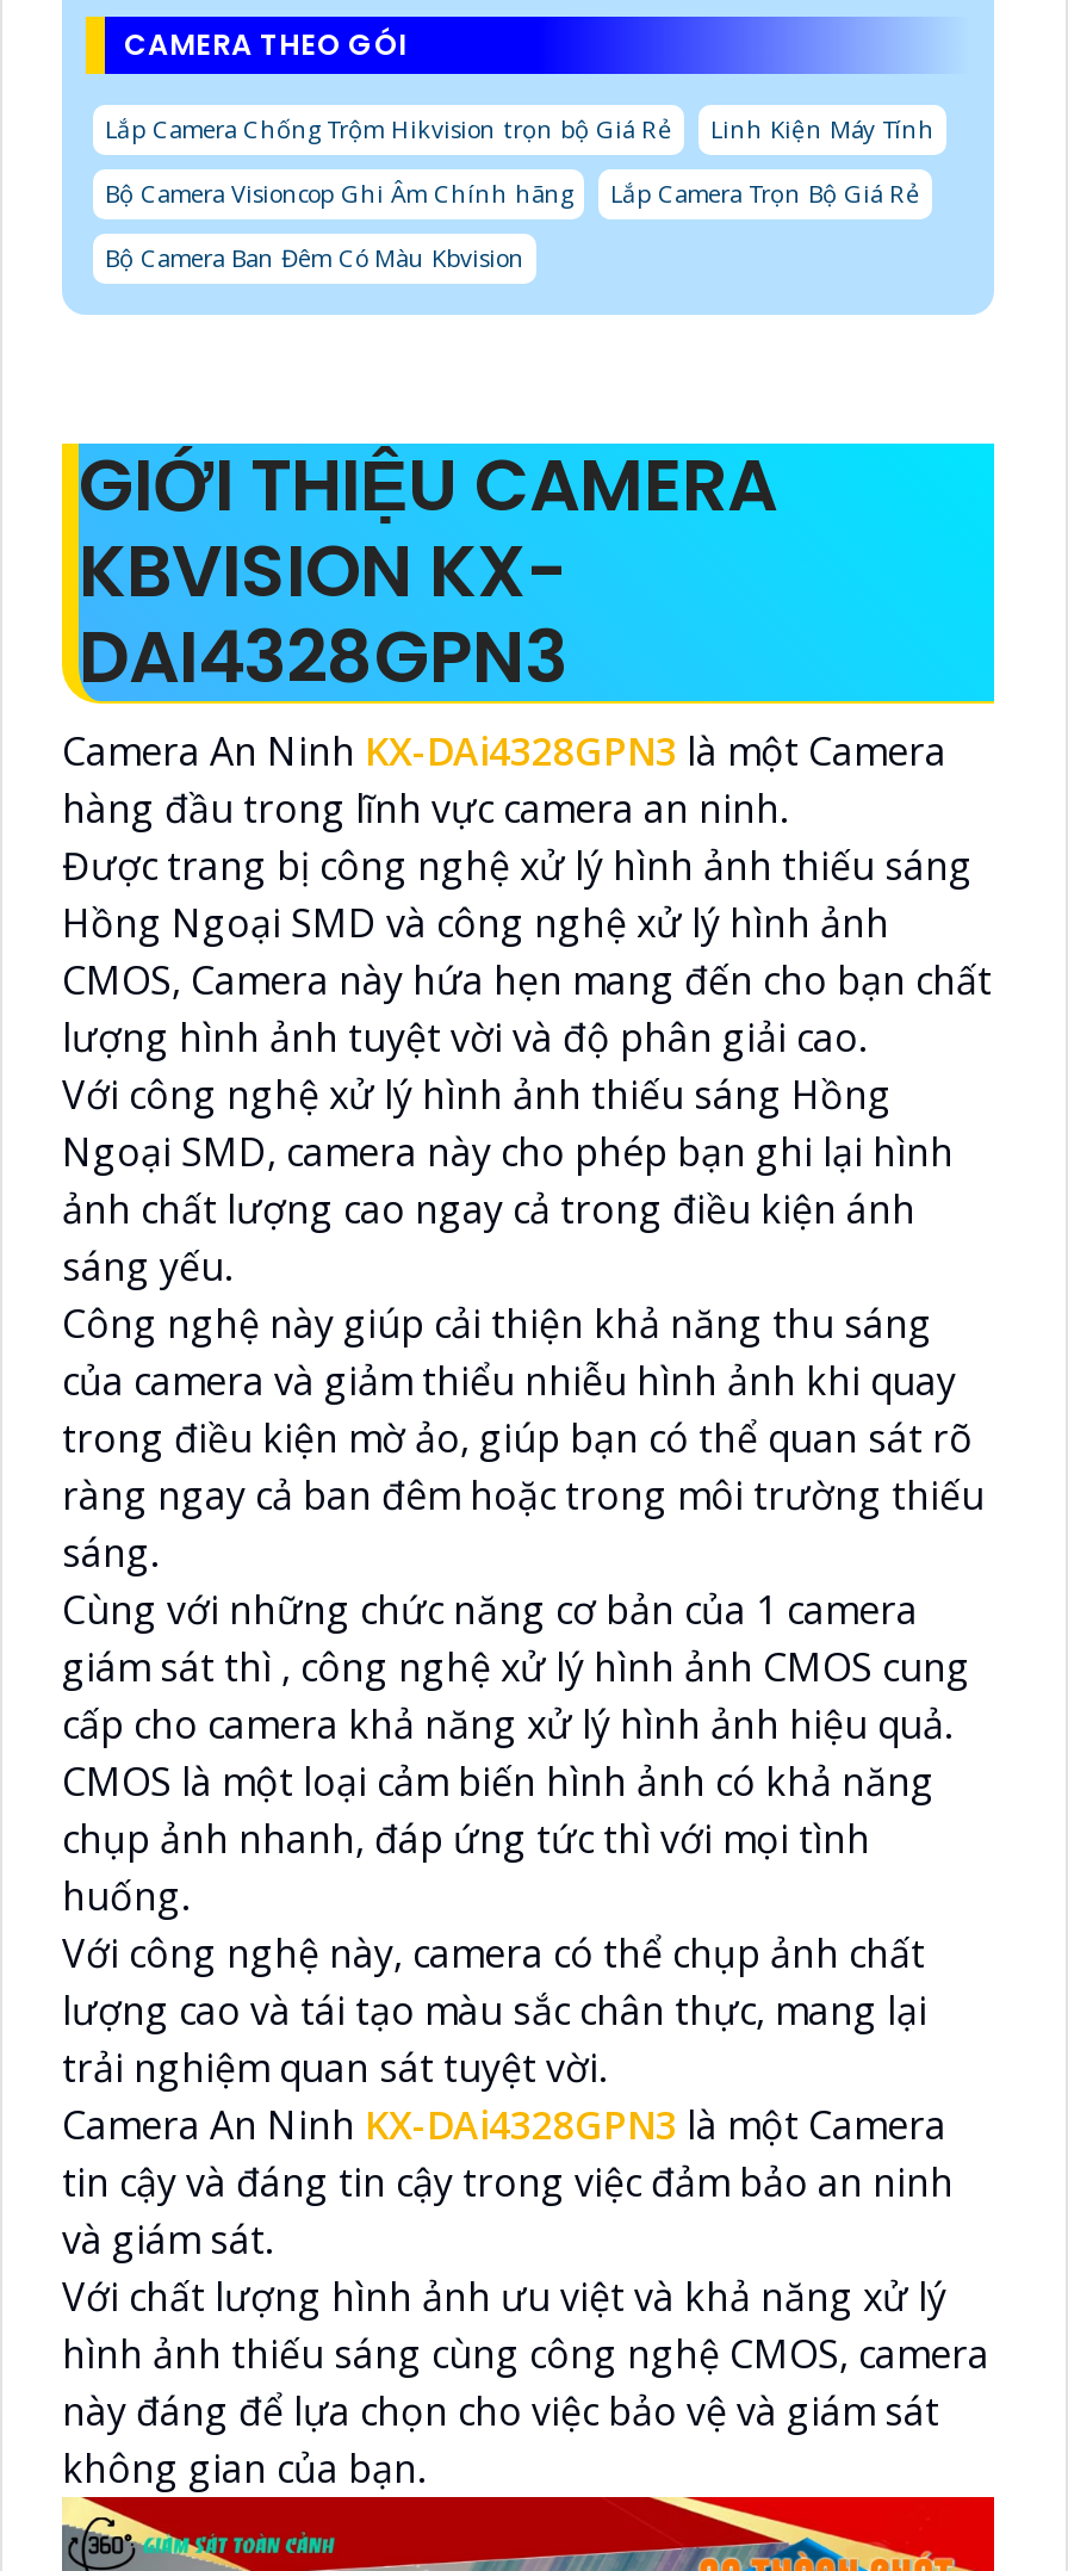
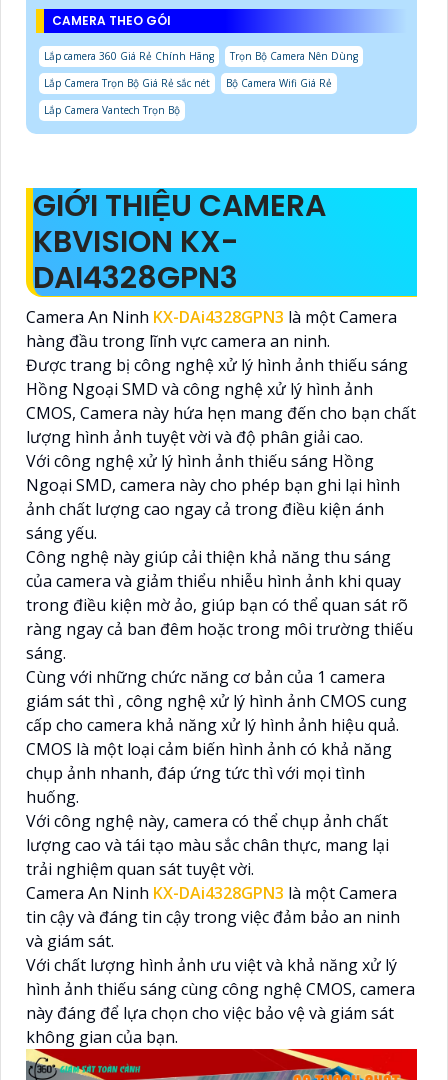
[105,113,935,146] Lắp Camera Chống Trộm Hikvision trọn bộ Giá Rẻ | Linh Kiện Máy Tính -> [44,49,358,63] Lắp camera 360 Giá Rẻ Chính Hãng | Trọn Bộ Camera Nên Dùng
[105,177,920,210] Bộ Camera Visioncop Ghi Âm Chính hãng | Lắp Camera Trọn Bộ Giá Rẻ -> [44,76,332,90] Lắp Camera Trọn Bộ Giá Rẻ sắc nét | Bộ Camera Wifi Giá Rẻ
[105,241,524,275] Bộ Camera Ban Đêm Có Màu Kbvision -> [44,103,180,117] Lắp Camera Vantech Trọn Bộ

